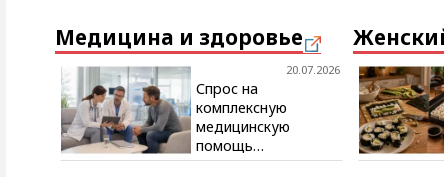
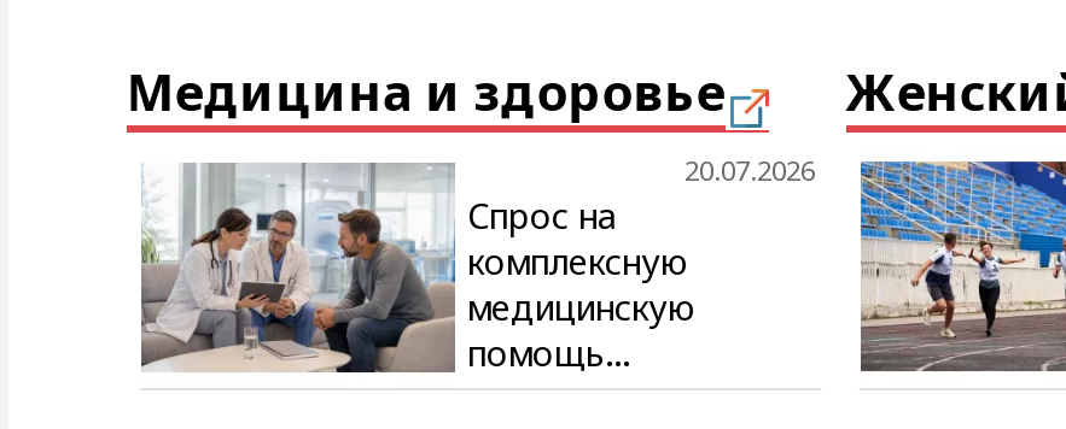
[358,65,441,154] [image] -> [858,159,1059,374] [image]

